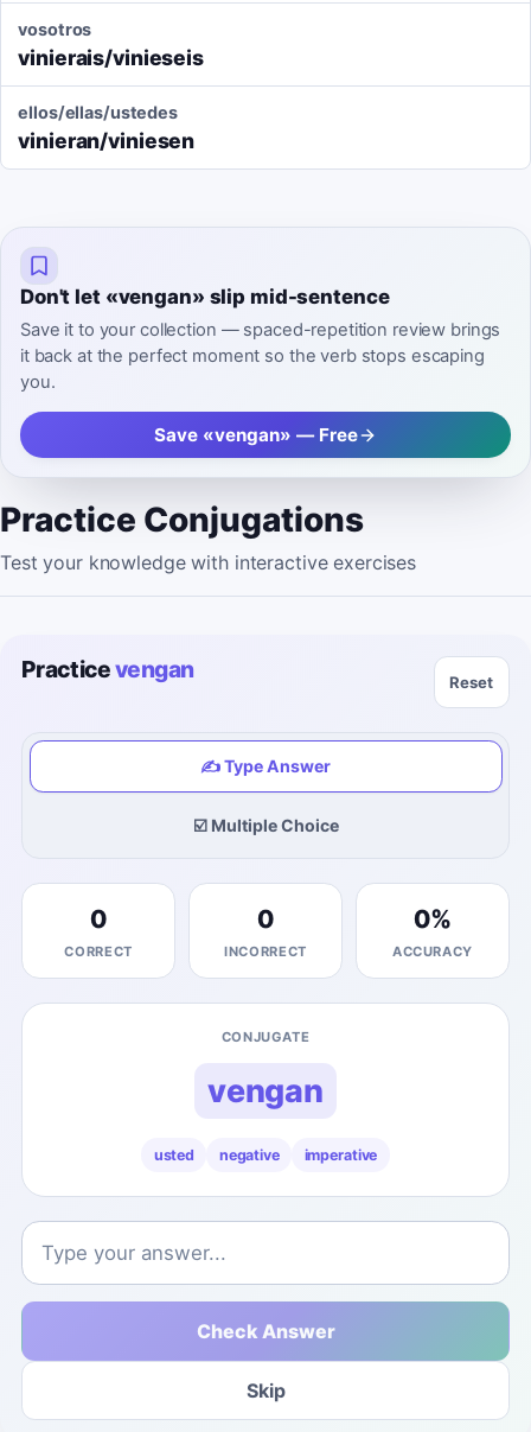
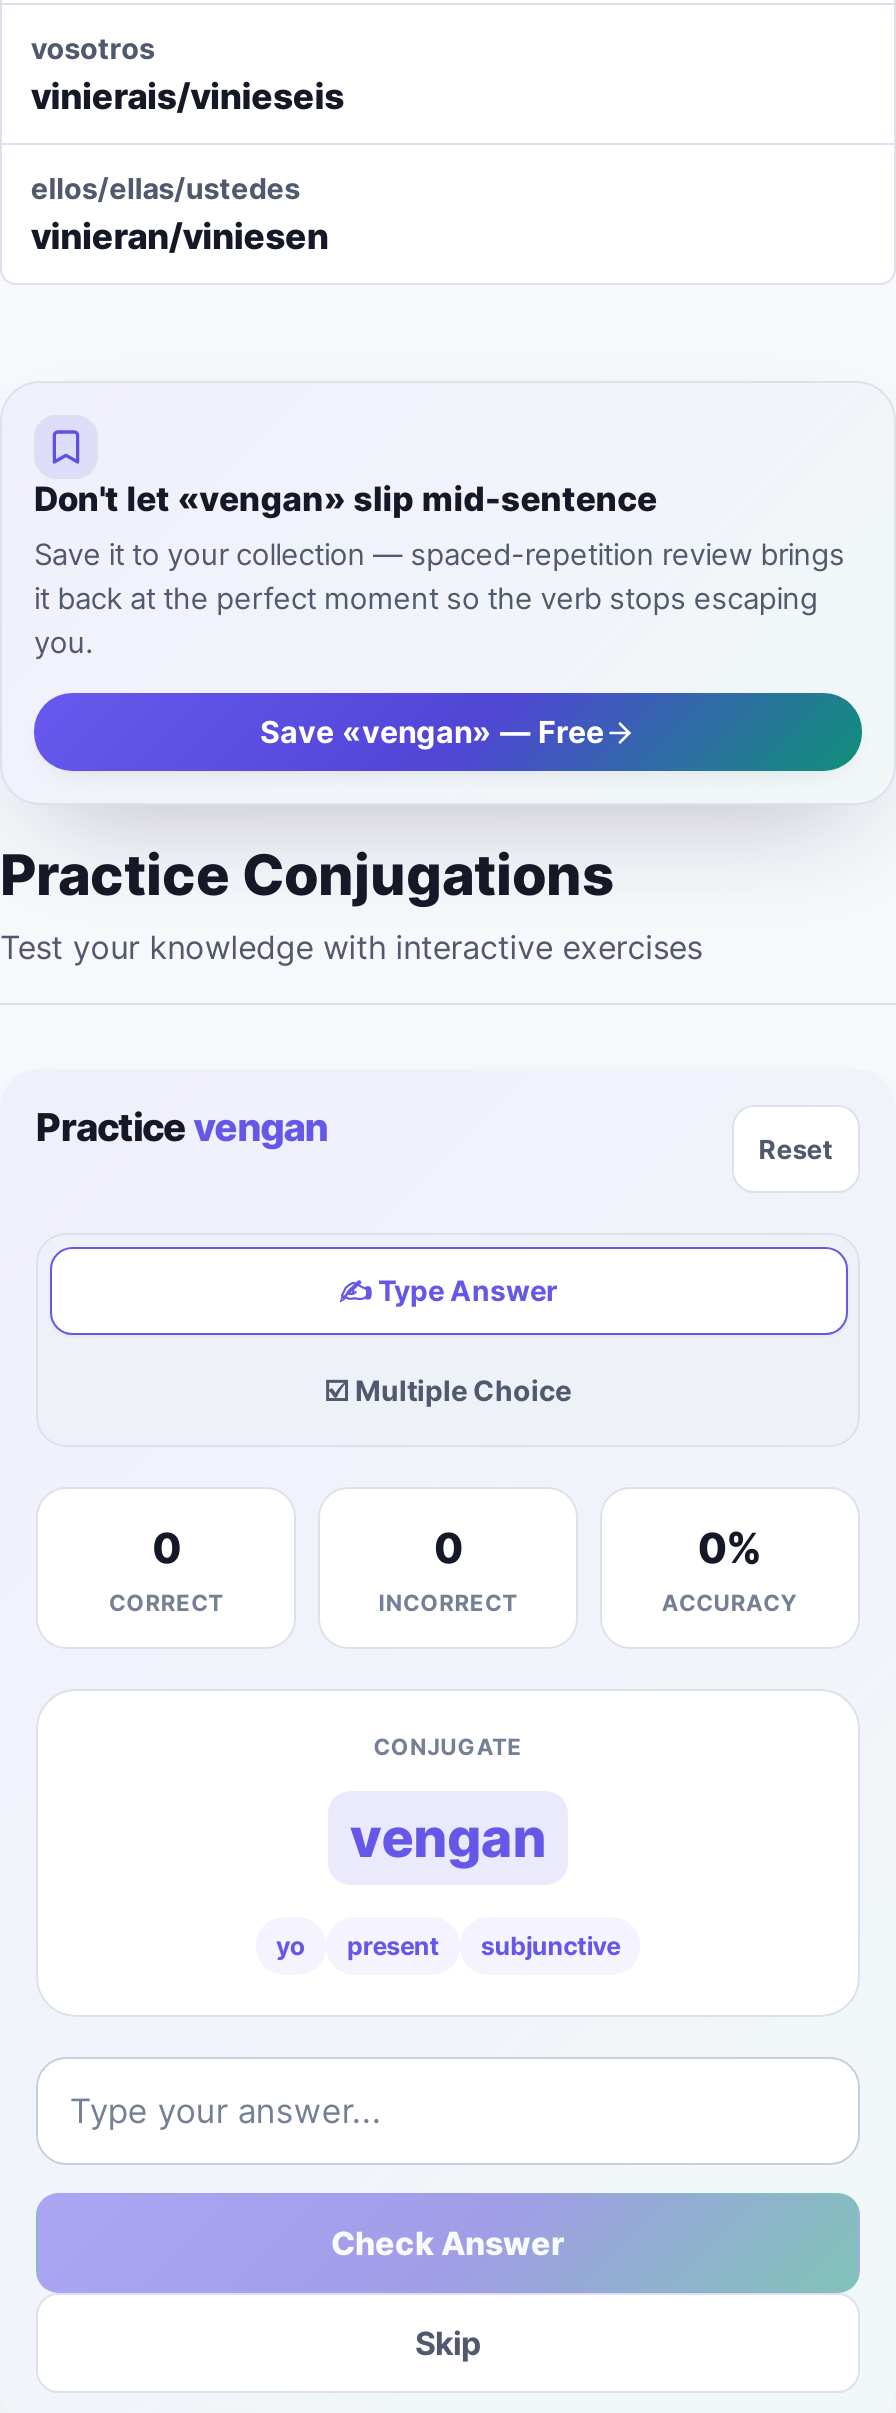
[154,1146,377,1164] usted | negative | imperative -> [276,1931,620,1961] yo | present | subjunctive

